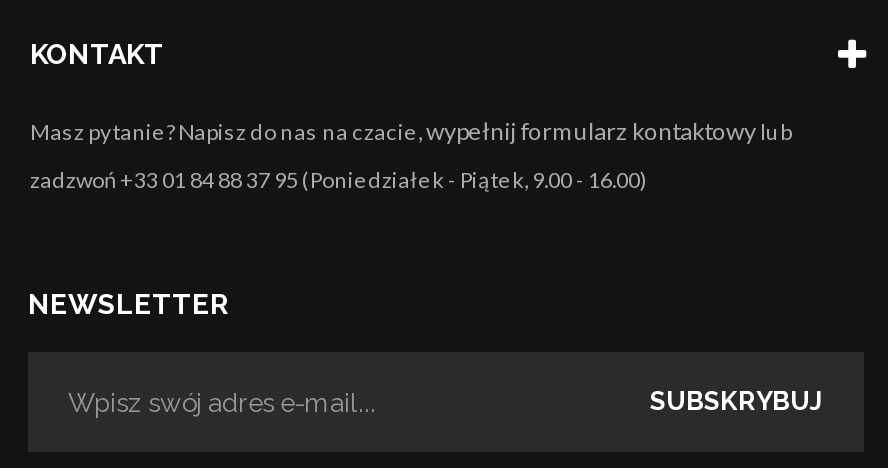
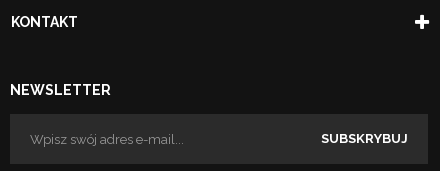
[30,116,792,192] Masz pytanie? Napisz do nas na czacie,wypełnij formularz kontaktowy lub | zadzwoń +33 01 84 88 37 95 (Poniedziałek - Piątek, 9.00 - 16.00) -> none

